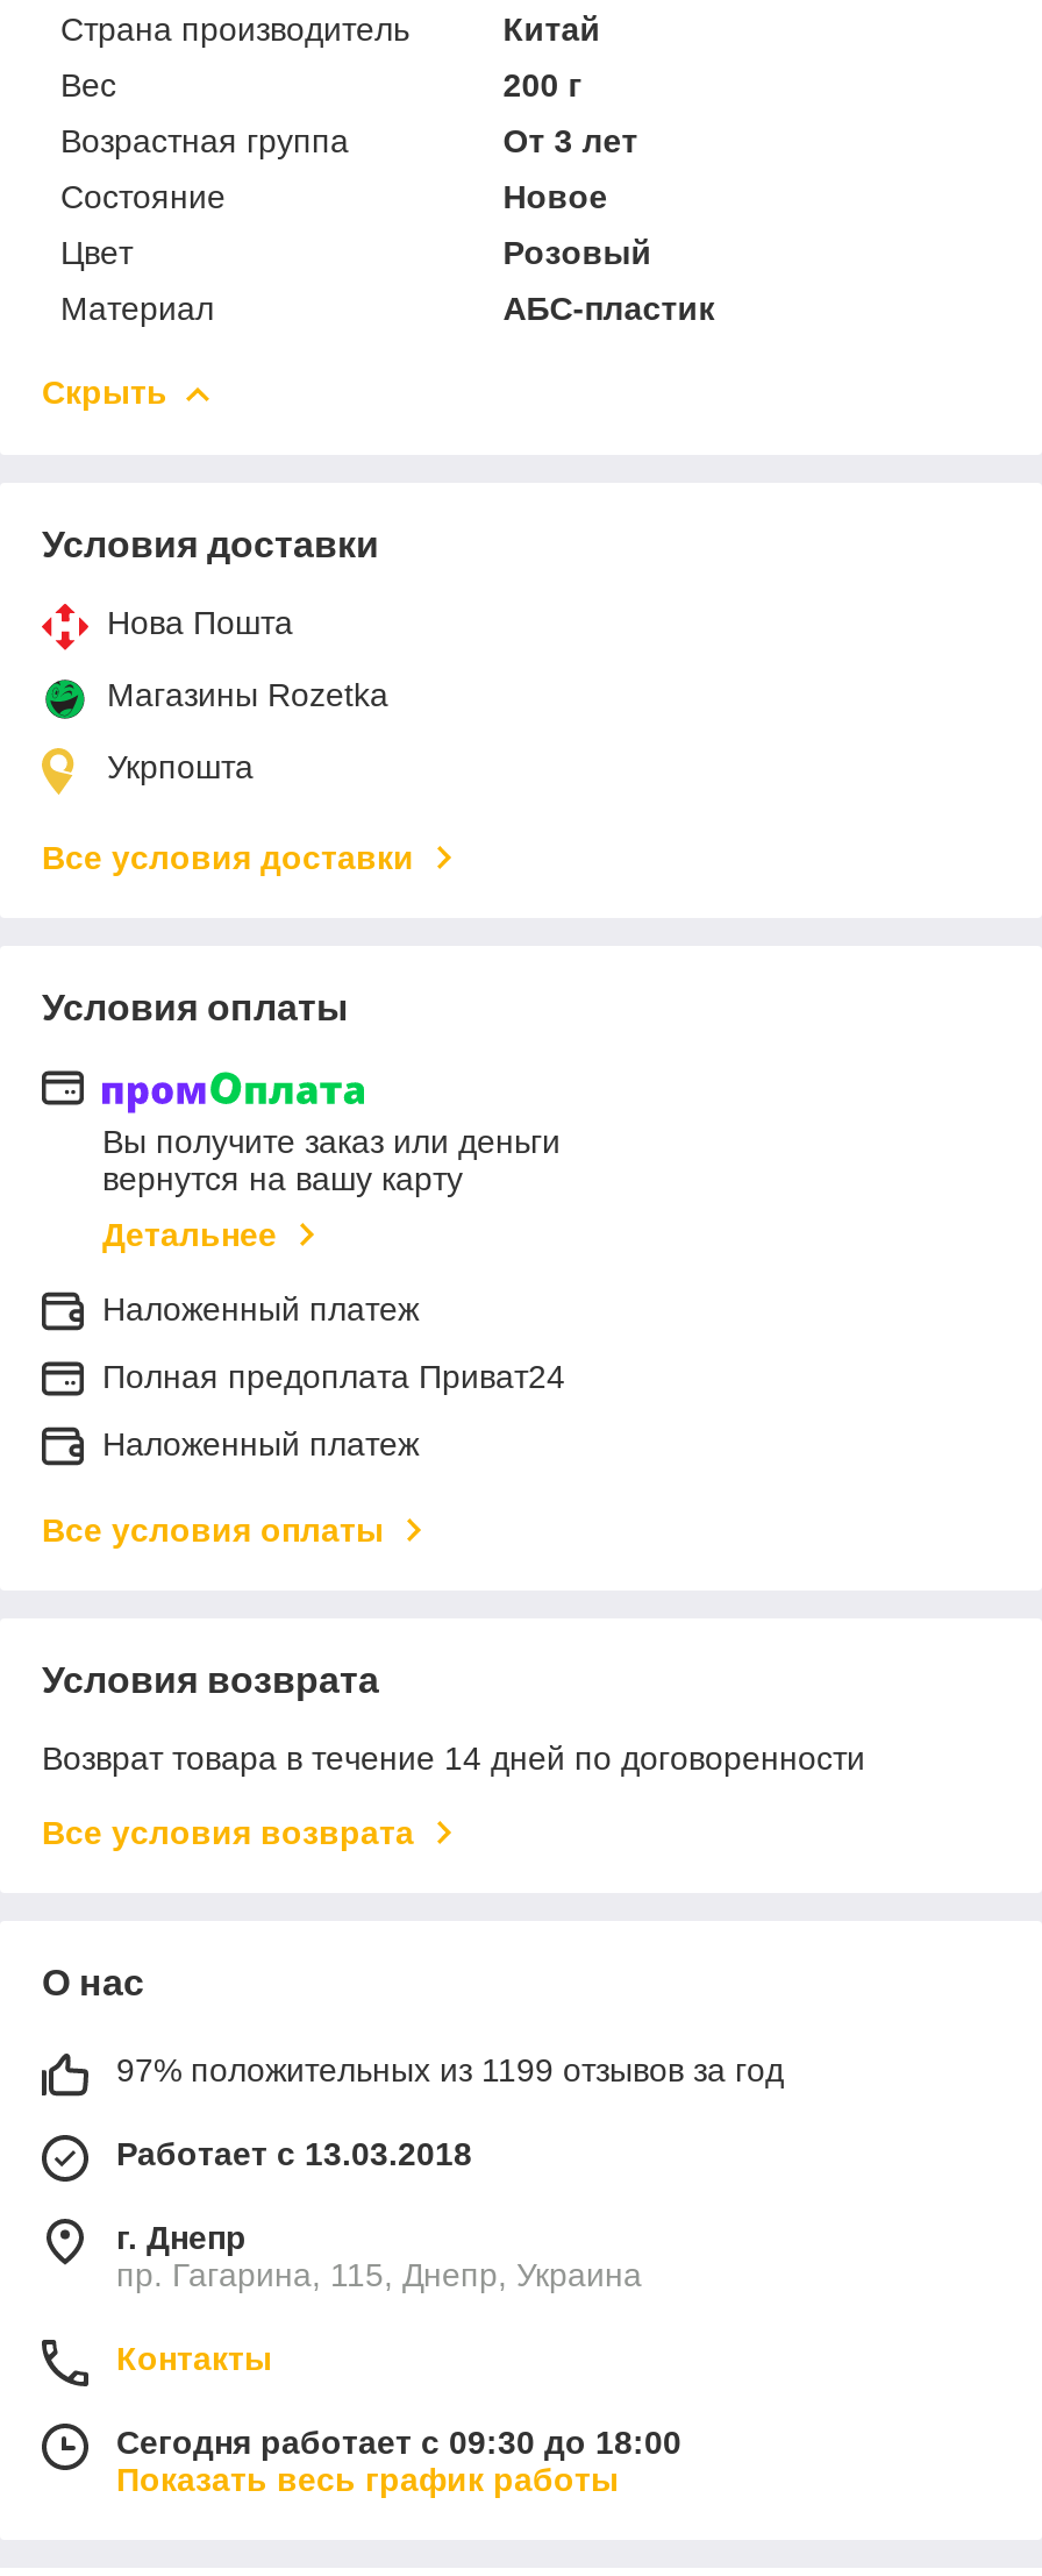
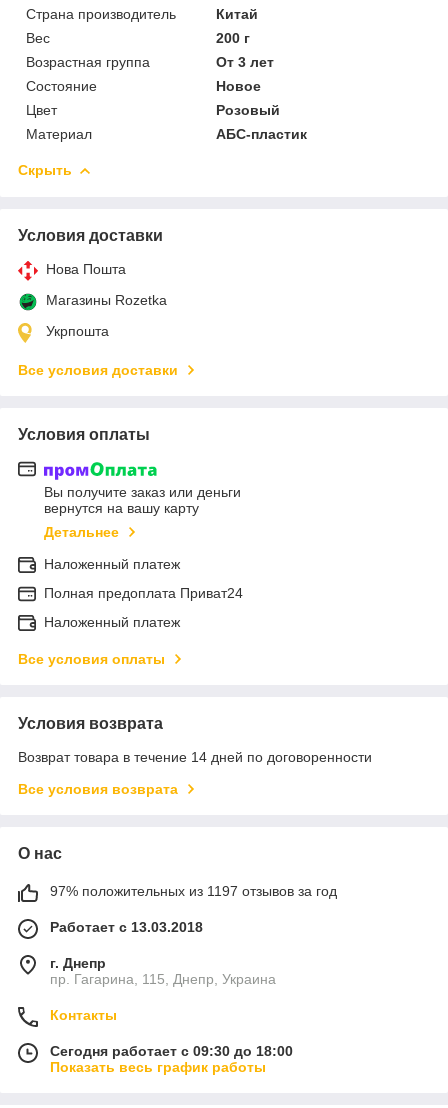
[116,2052,784,2089] 97% положительных из 1199 отзывов за год -> [50,883,337,899] 97% положительных из 1197 отзывов за год

